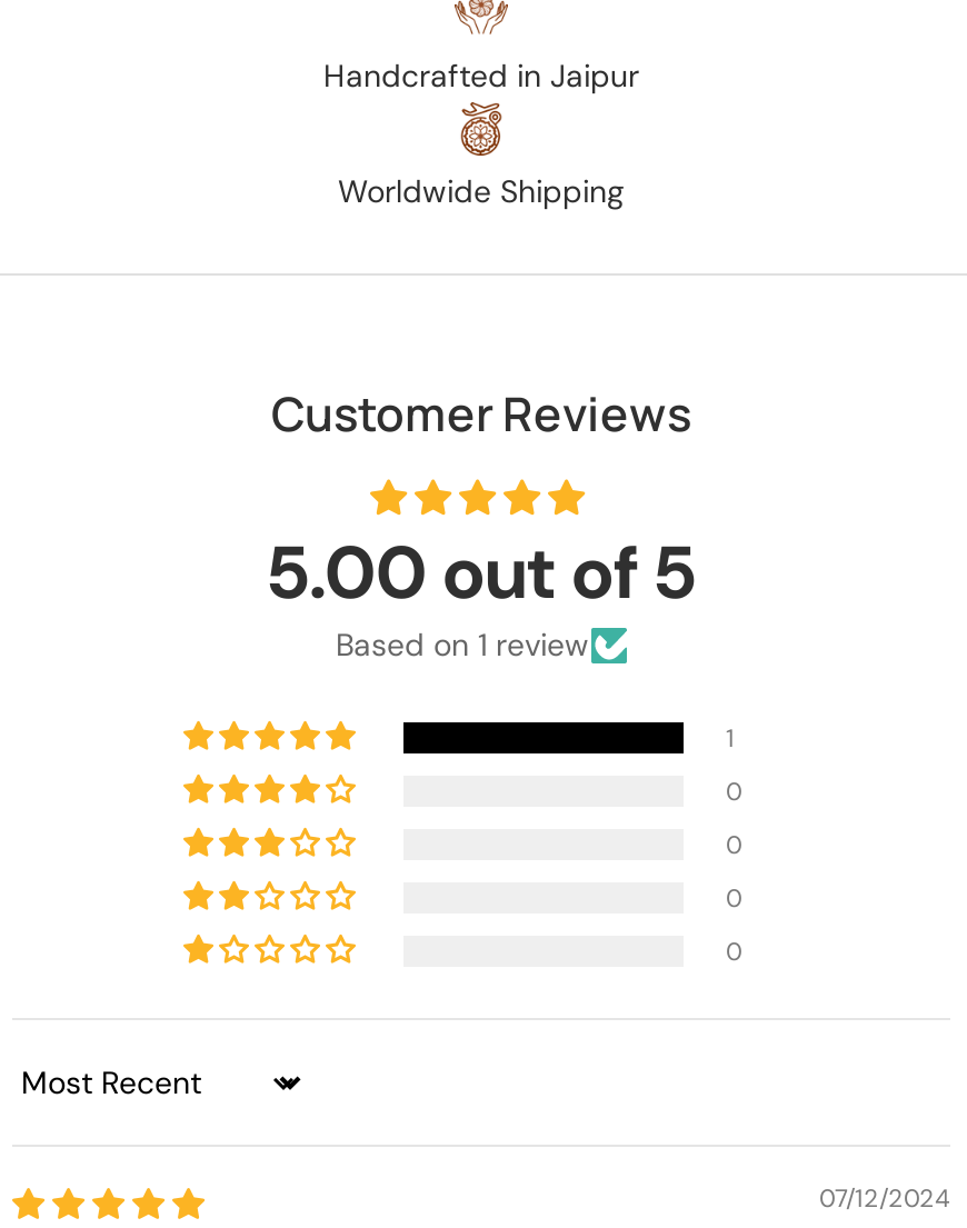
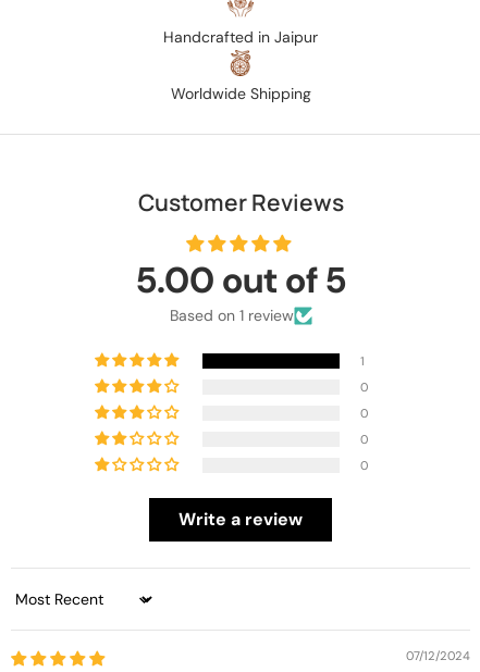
none -> [179,508,303,531] Write a review

